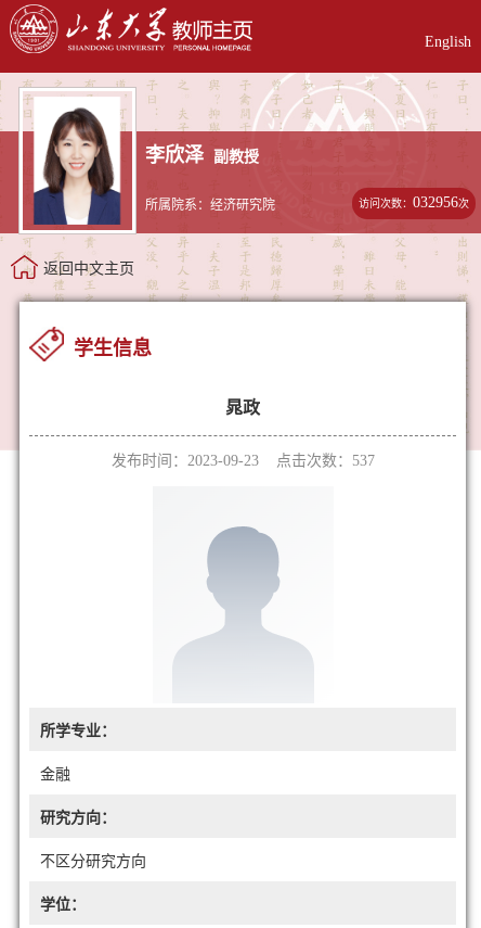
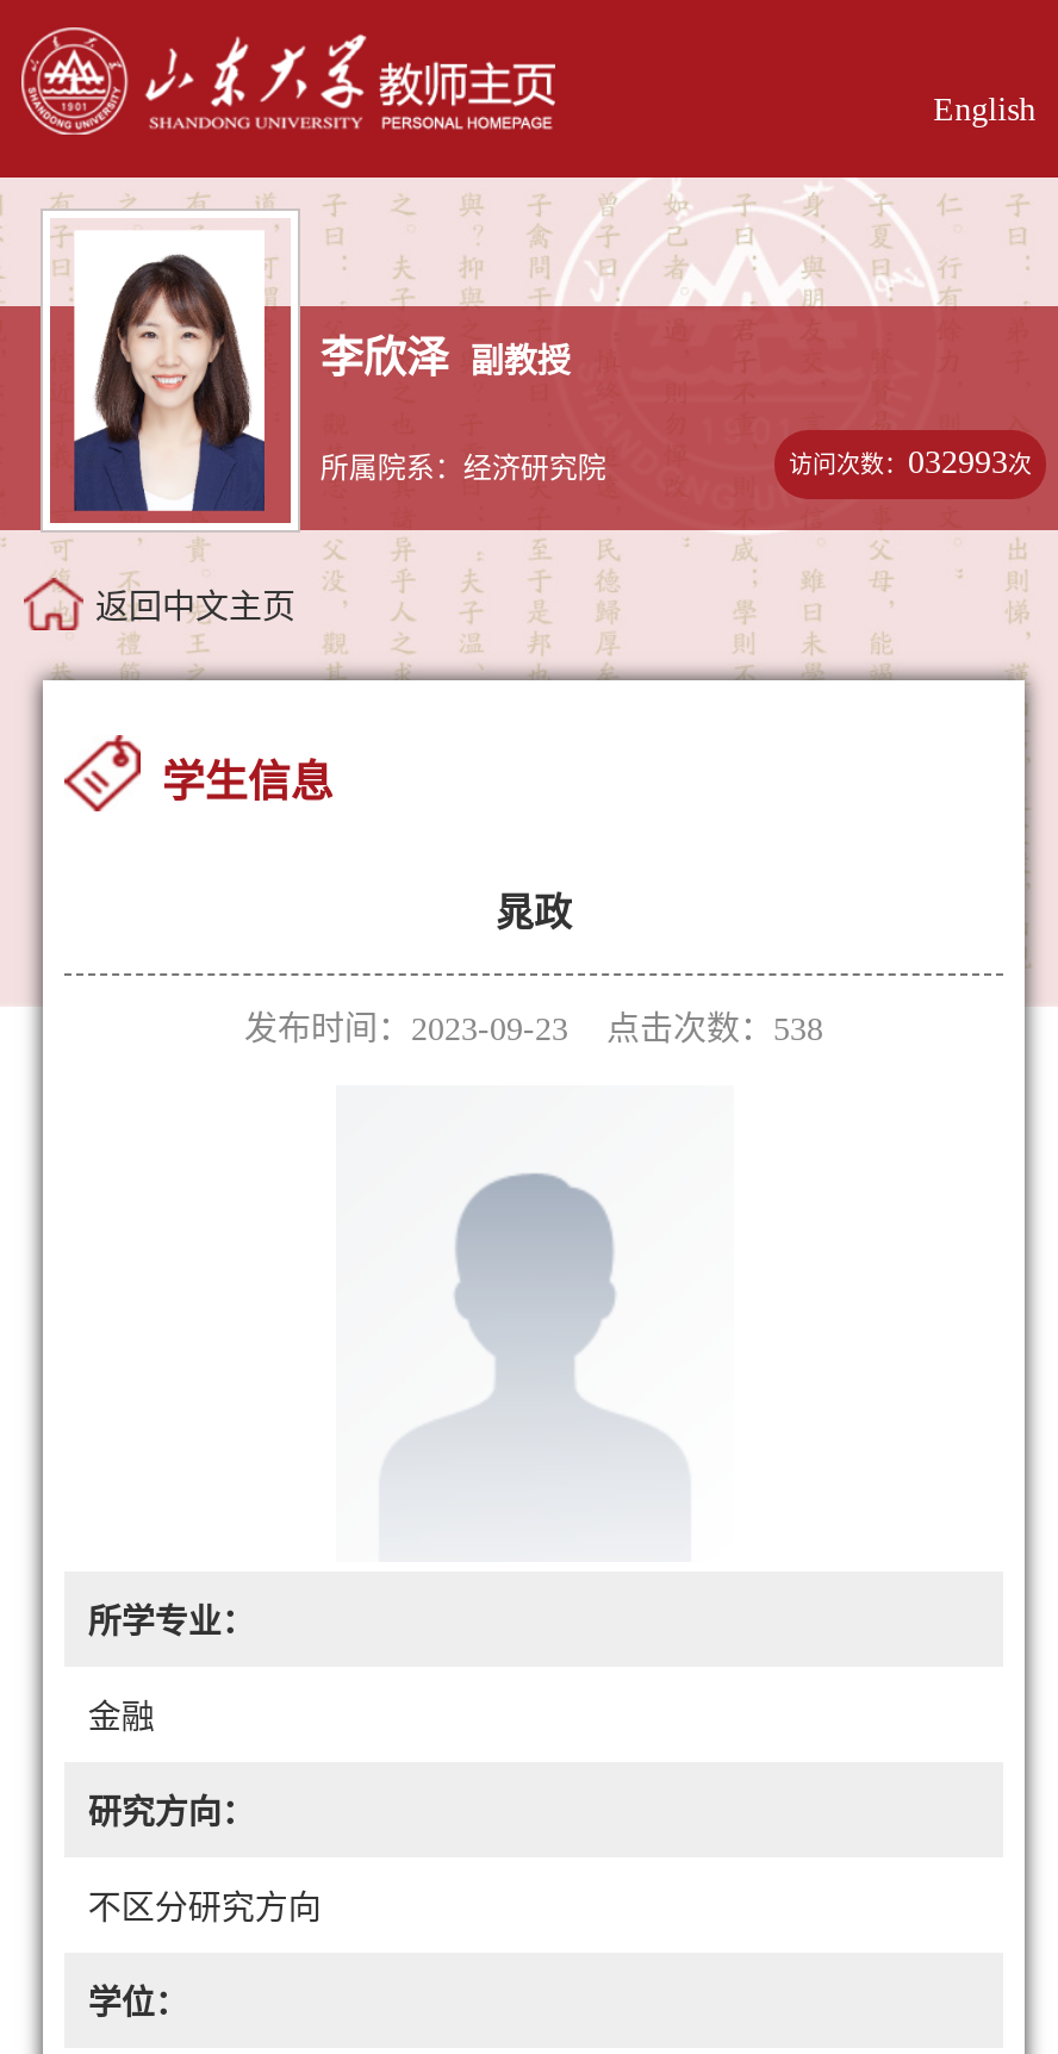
[359,194,469,211] 访问次数：032956次 -> [789,444,1032,480] 访问次数：032993次
[111,452,374,469] 发布时间：2023-09-23 点击次数：537 -> [244,1011,823,1047] 发布时间：2023-09-23 点击次数：538

